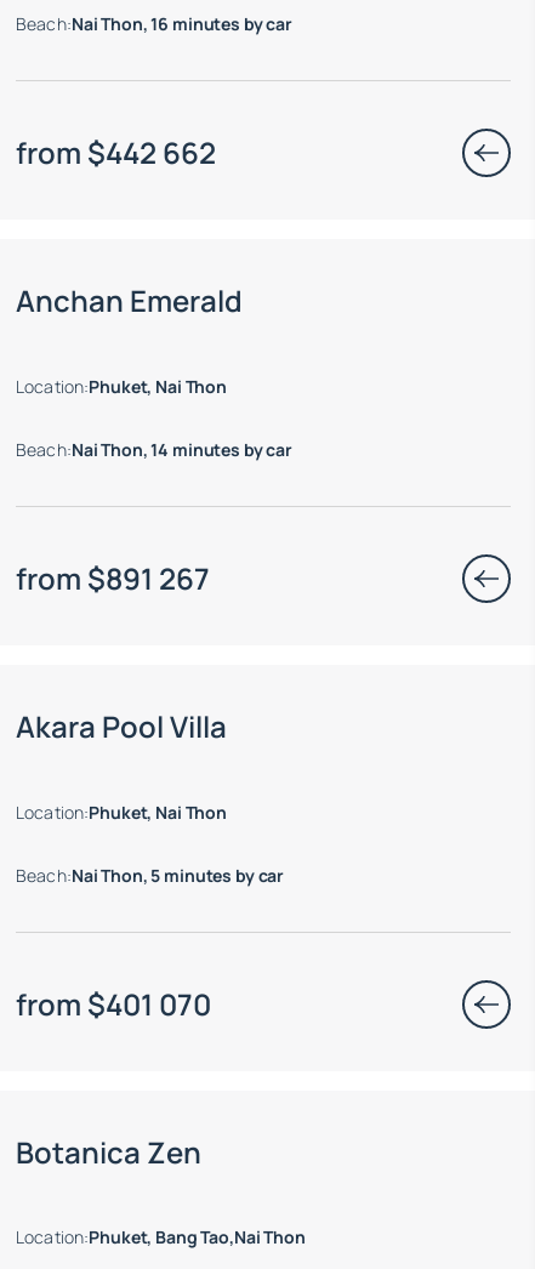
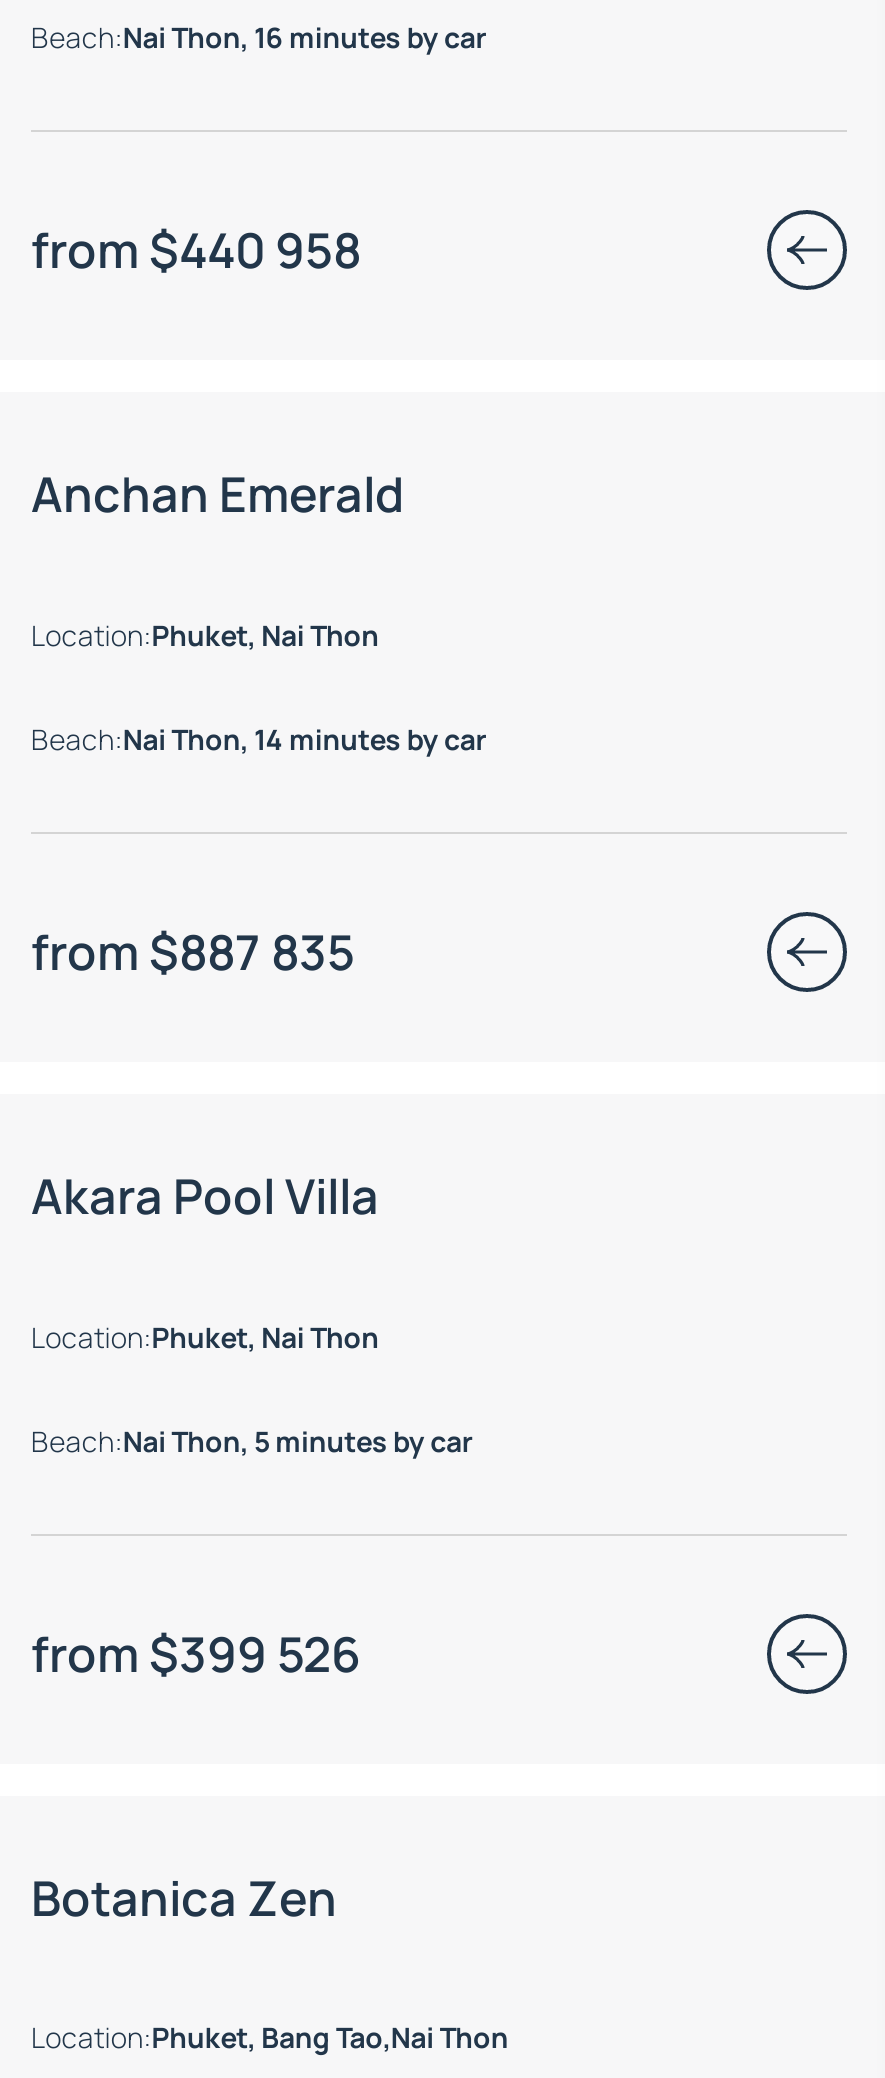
[16,132,216,172] from $442 662 -> [31,216,361,282] from $440 958
[16,558,210,598] from $891 267 -> [31,918,355,984] from $887 835
[16,983,211,1023] from $401 070 -> [31,1619,361,1685] from $399 526

